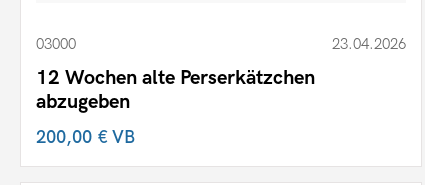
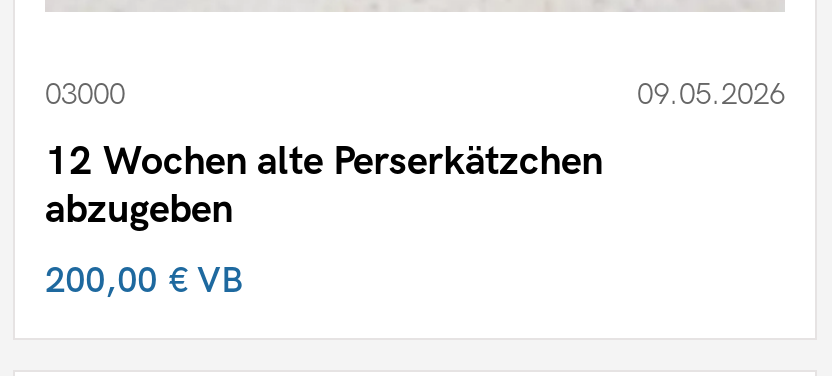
[332,35,406,53] 23.04.2026 -> [637,75,785,111] 09.05.2026

